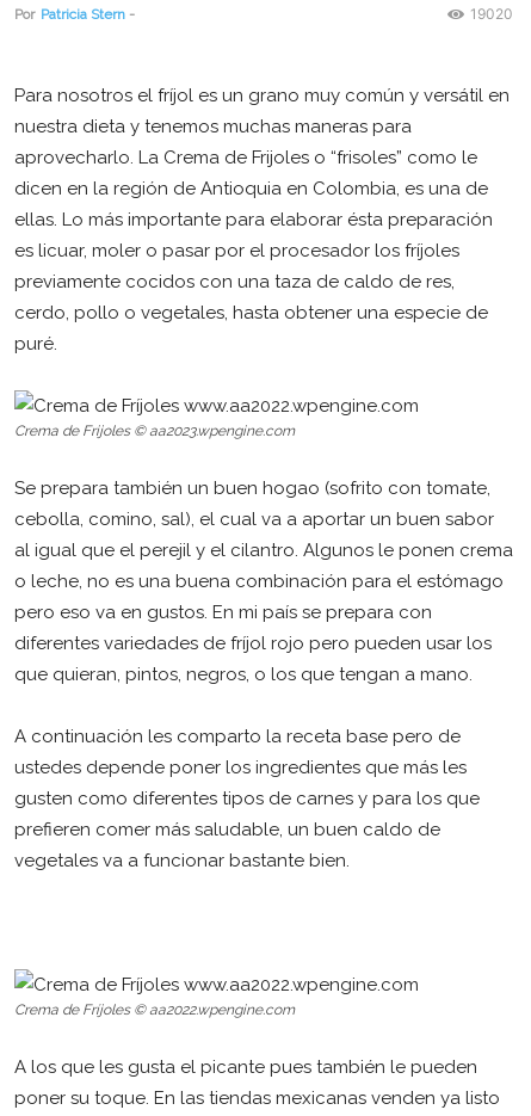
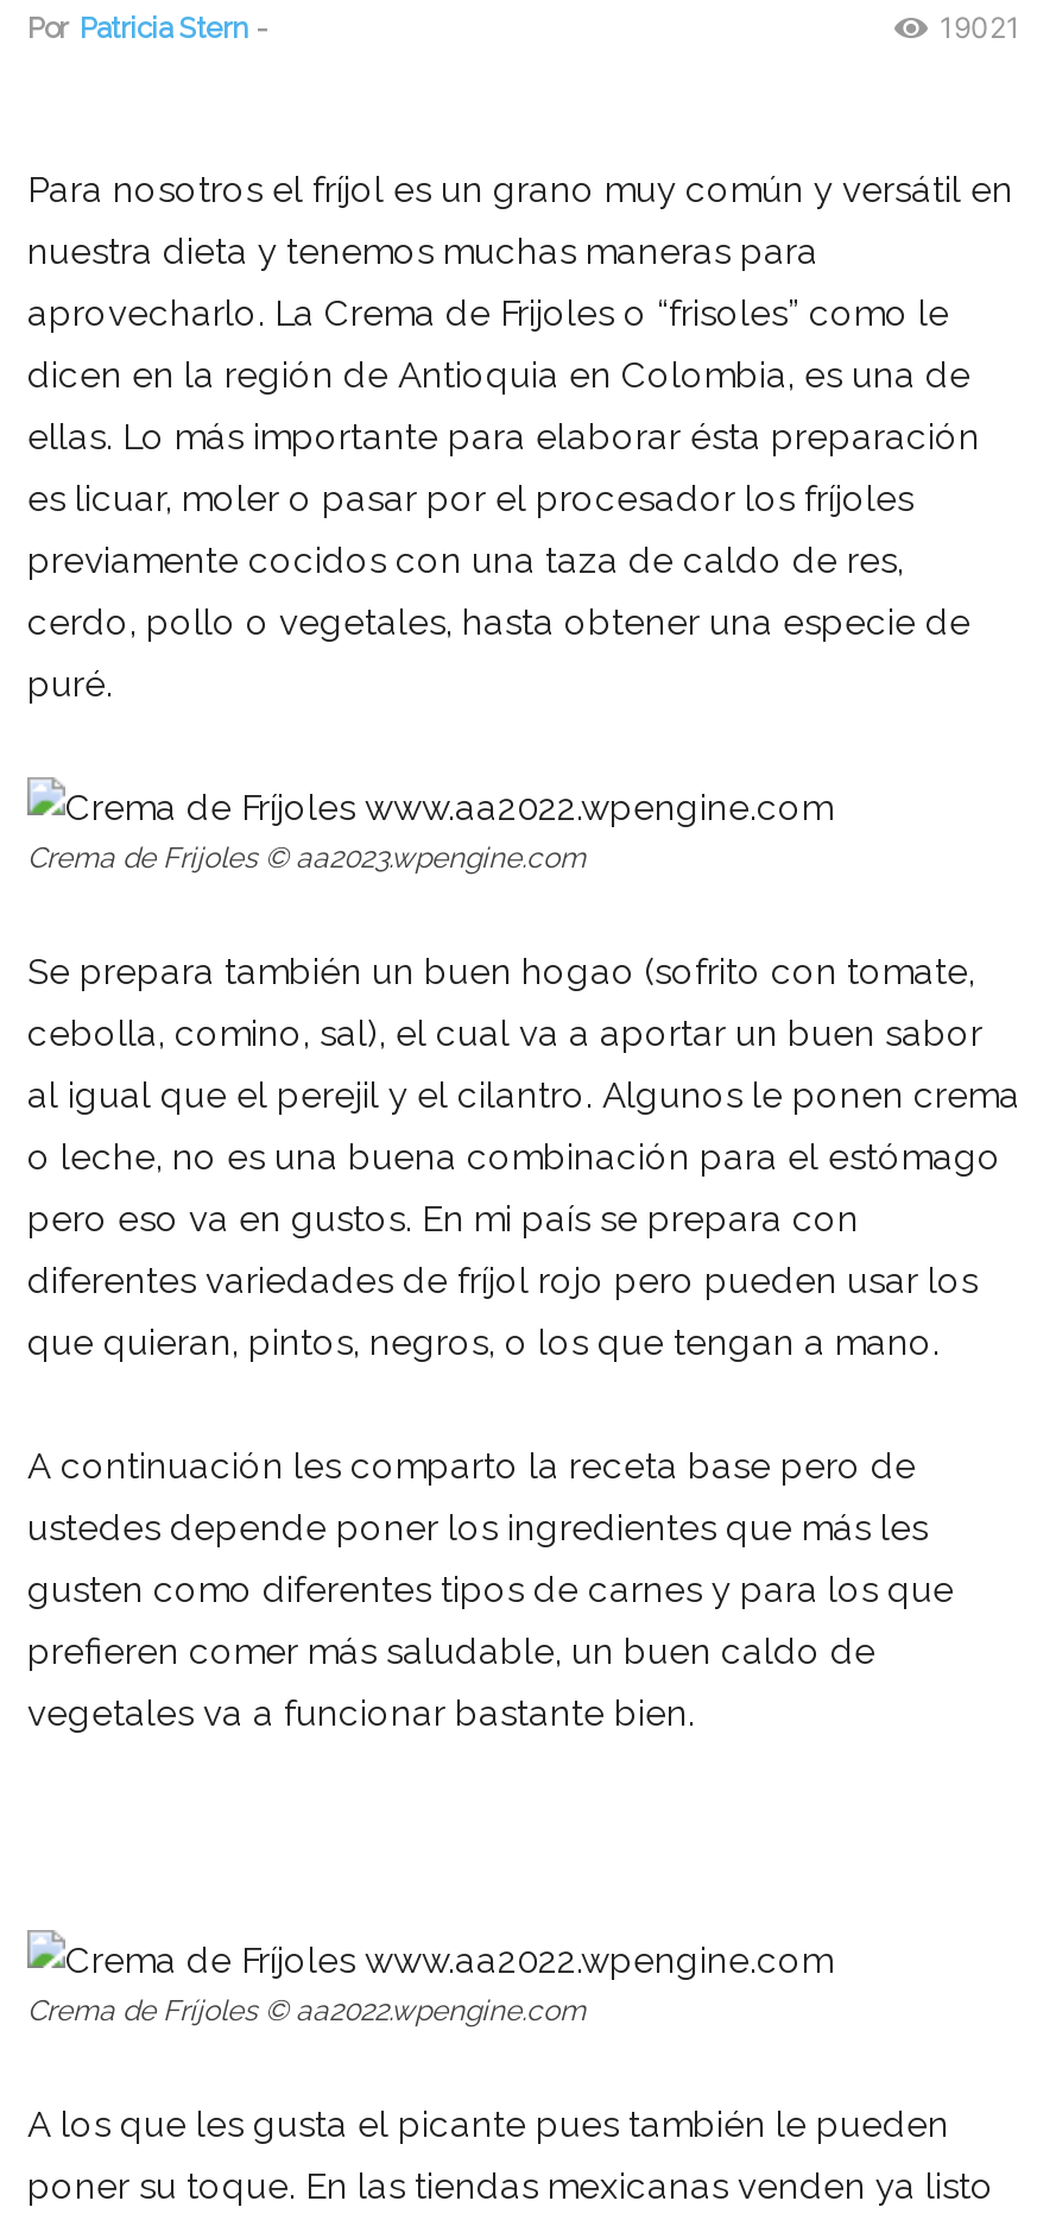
[470,5,513,23] 19020 -> [940,10,1020,45] 19021

